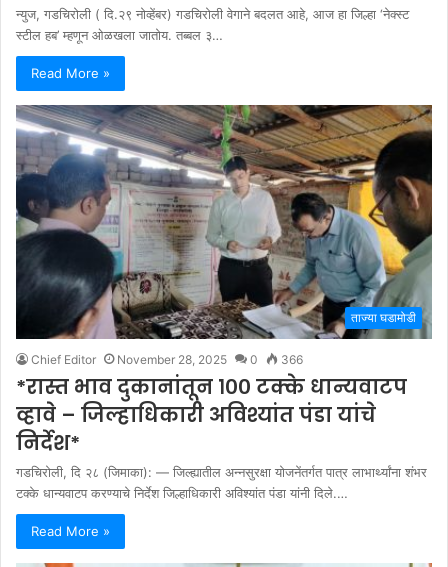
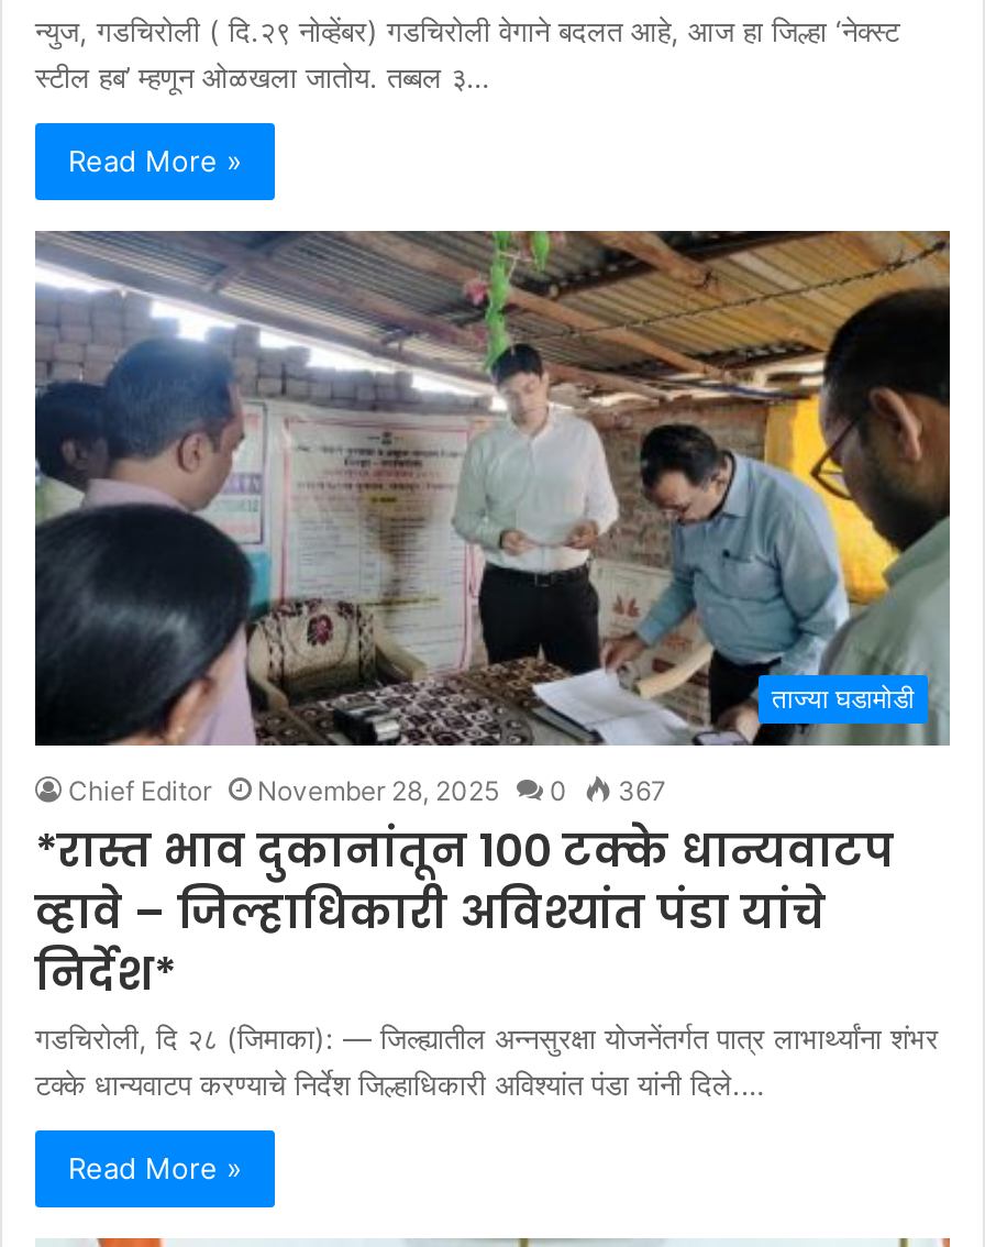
[31,352,303,367] Chief Editor November 28, 2025 0 366 -> [68,775,666,808] Chief Editor November 28, 2025 0 367

